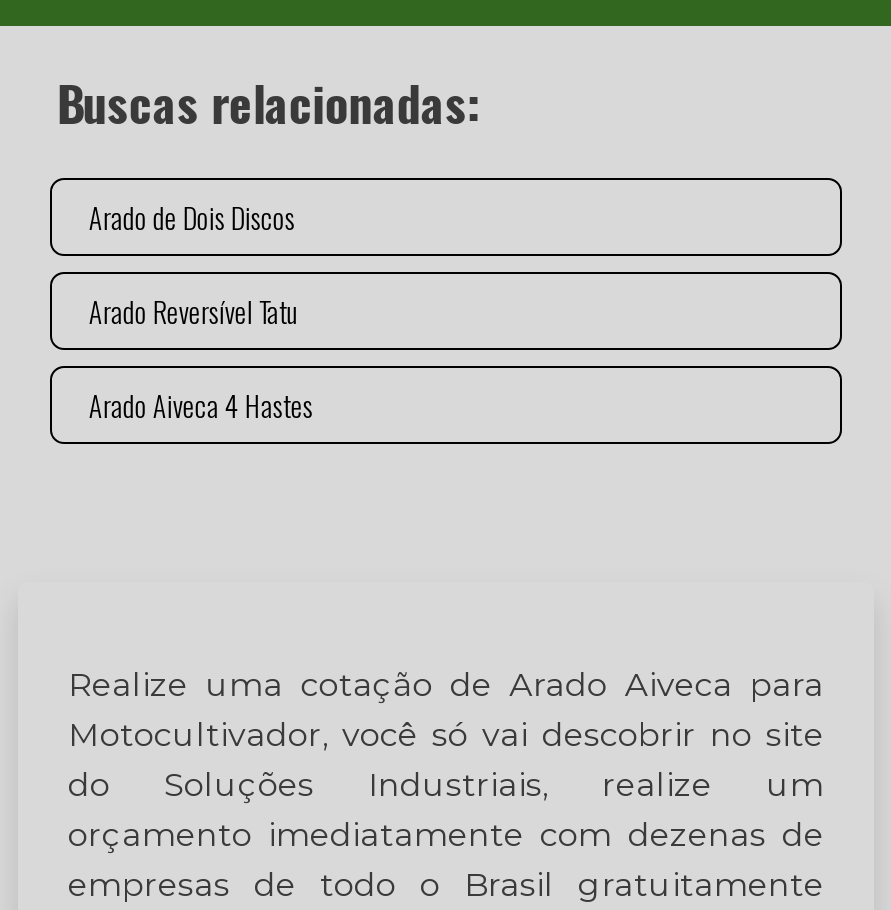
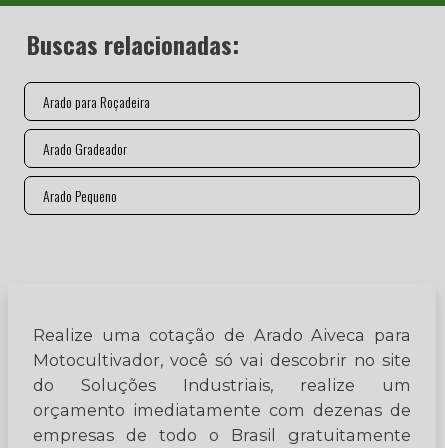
[89,196,295,238] Arado de Dois Discos -> [43,91,150,112] Arado para Roçadeira
[89,290,299,332] Arado Reversível Tatu -> [43,138,127,159] Arado Gradeador
[89,384,313,426] Arado Aiveca 4 Hastes -> [43,185,117,206] Arado Pequeno

